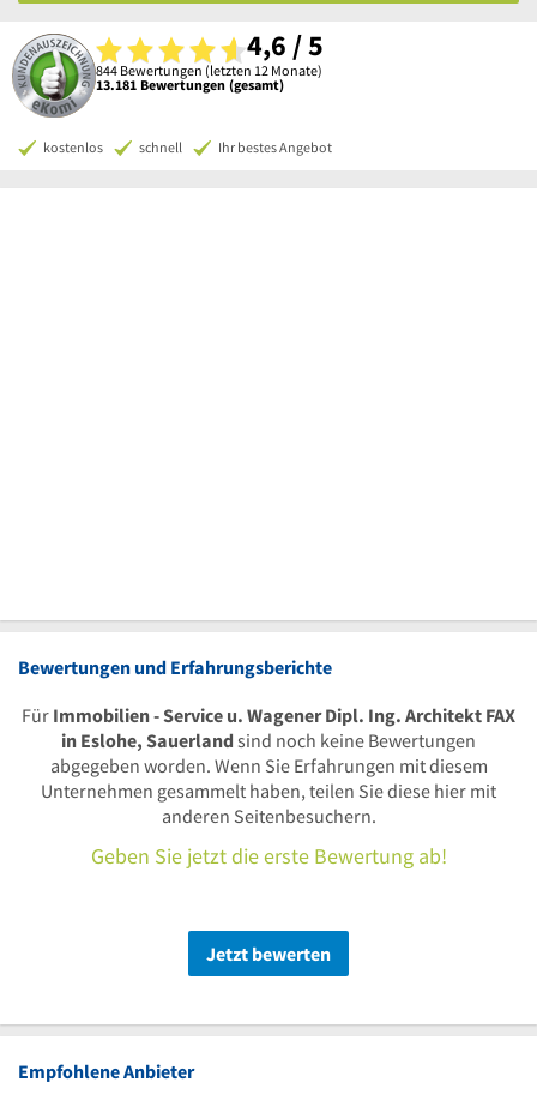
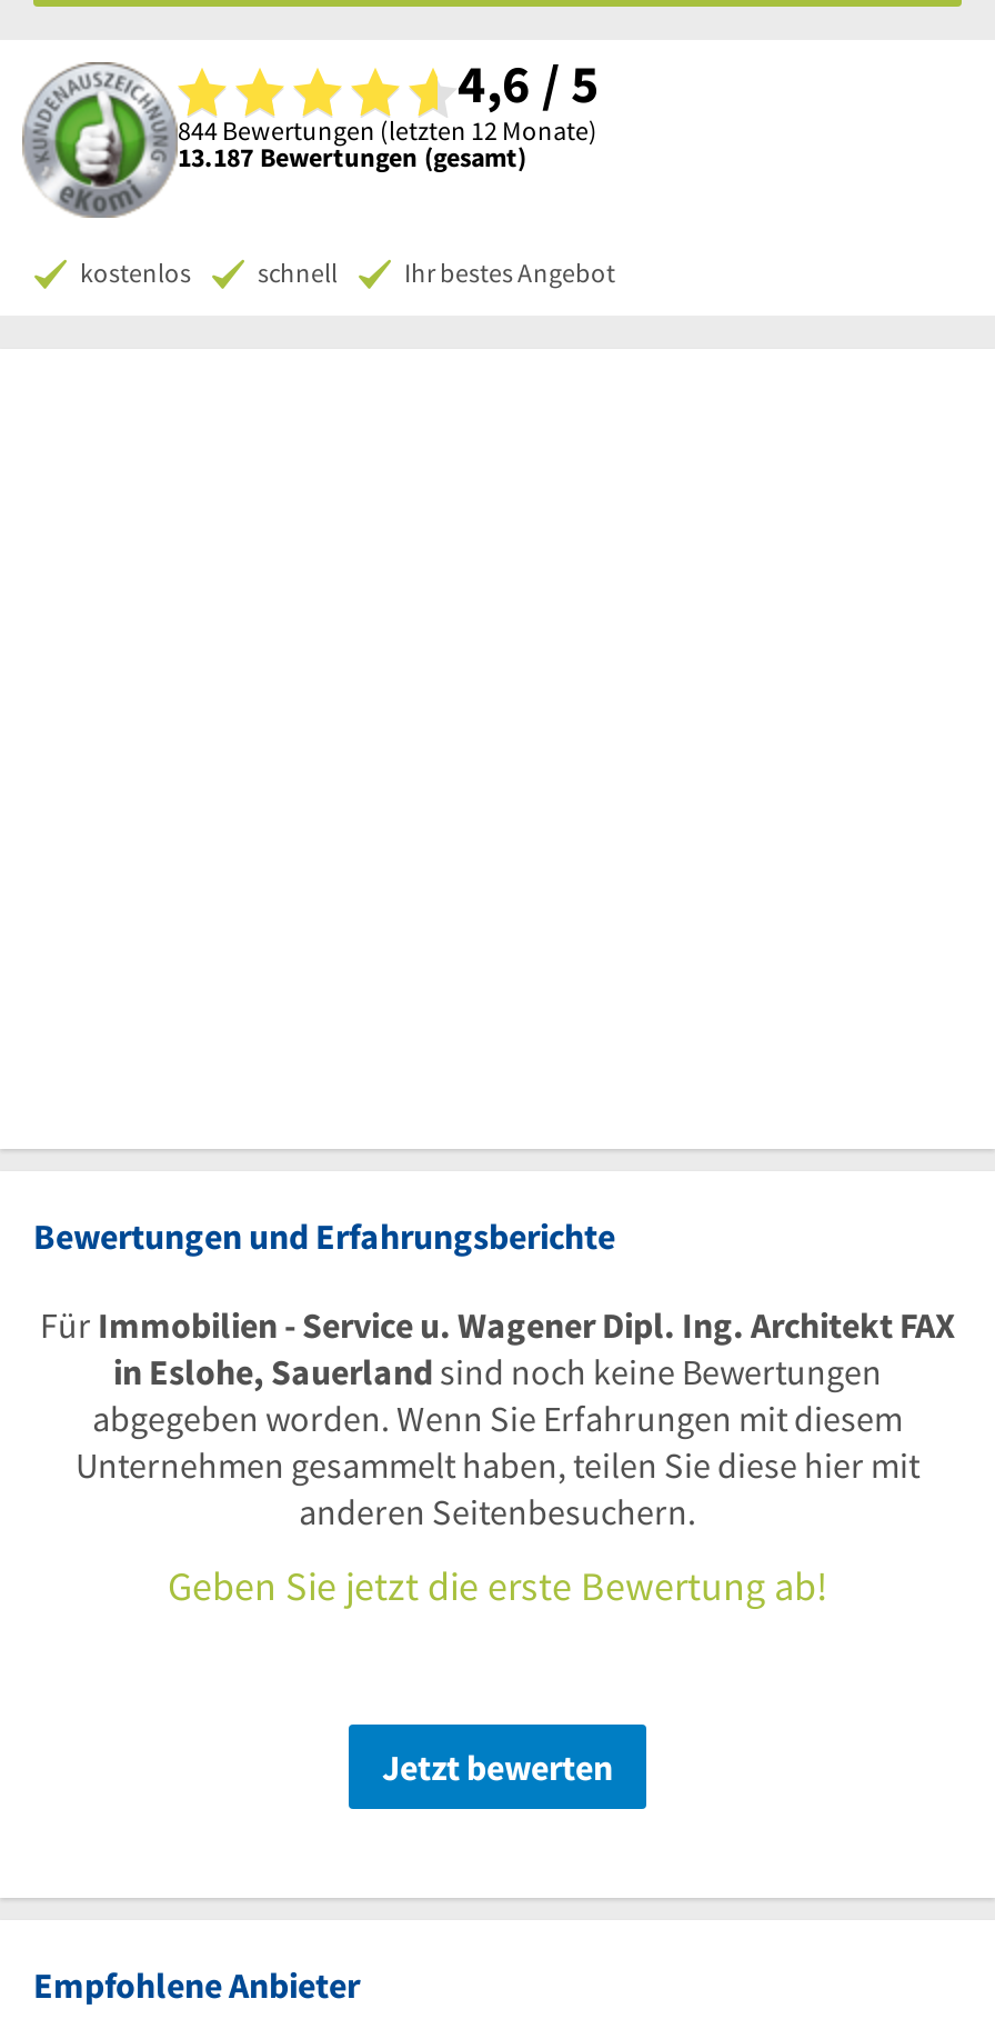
[96,75,284,93] 13.181 Bewertungen (gesamt) -> [178,139,526,173] 13.187 Bewertungen (gesamt)

